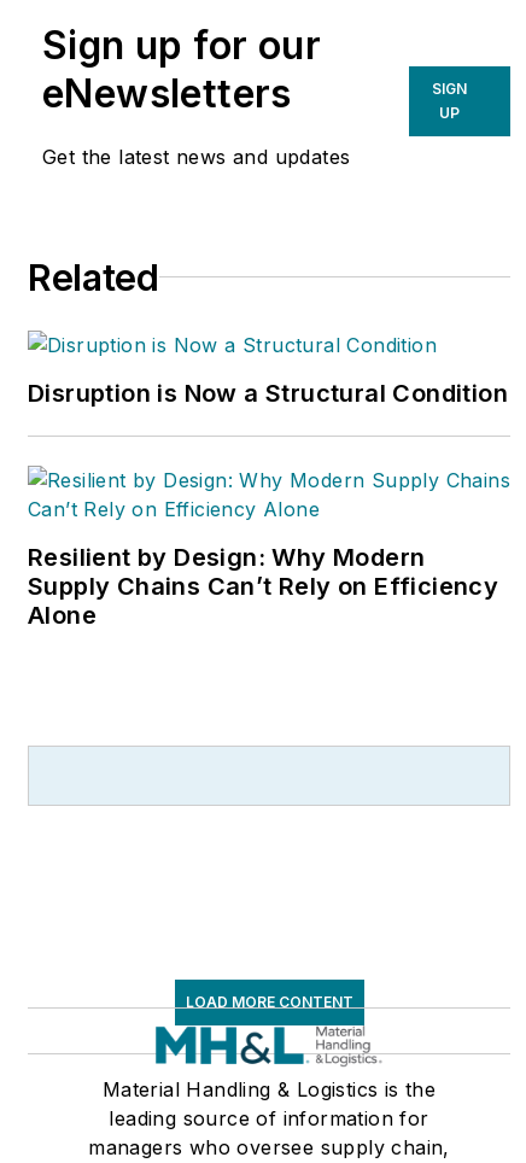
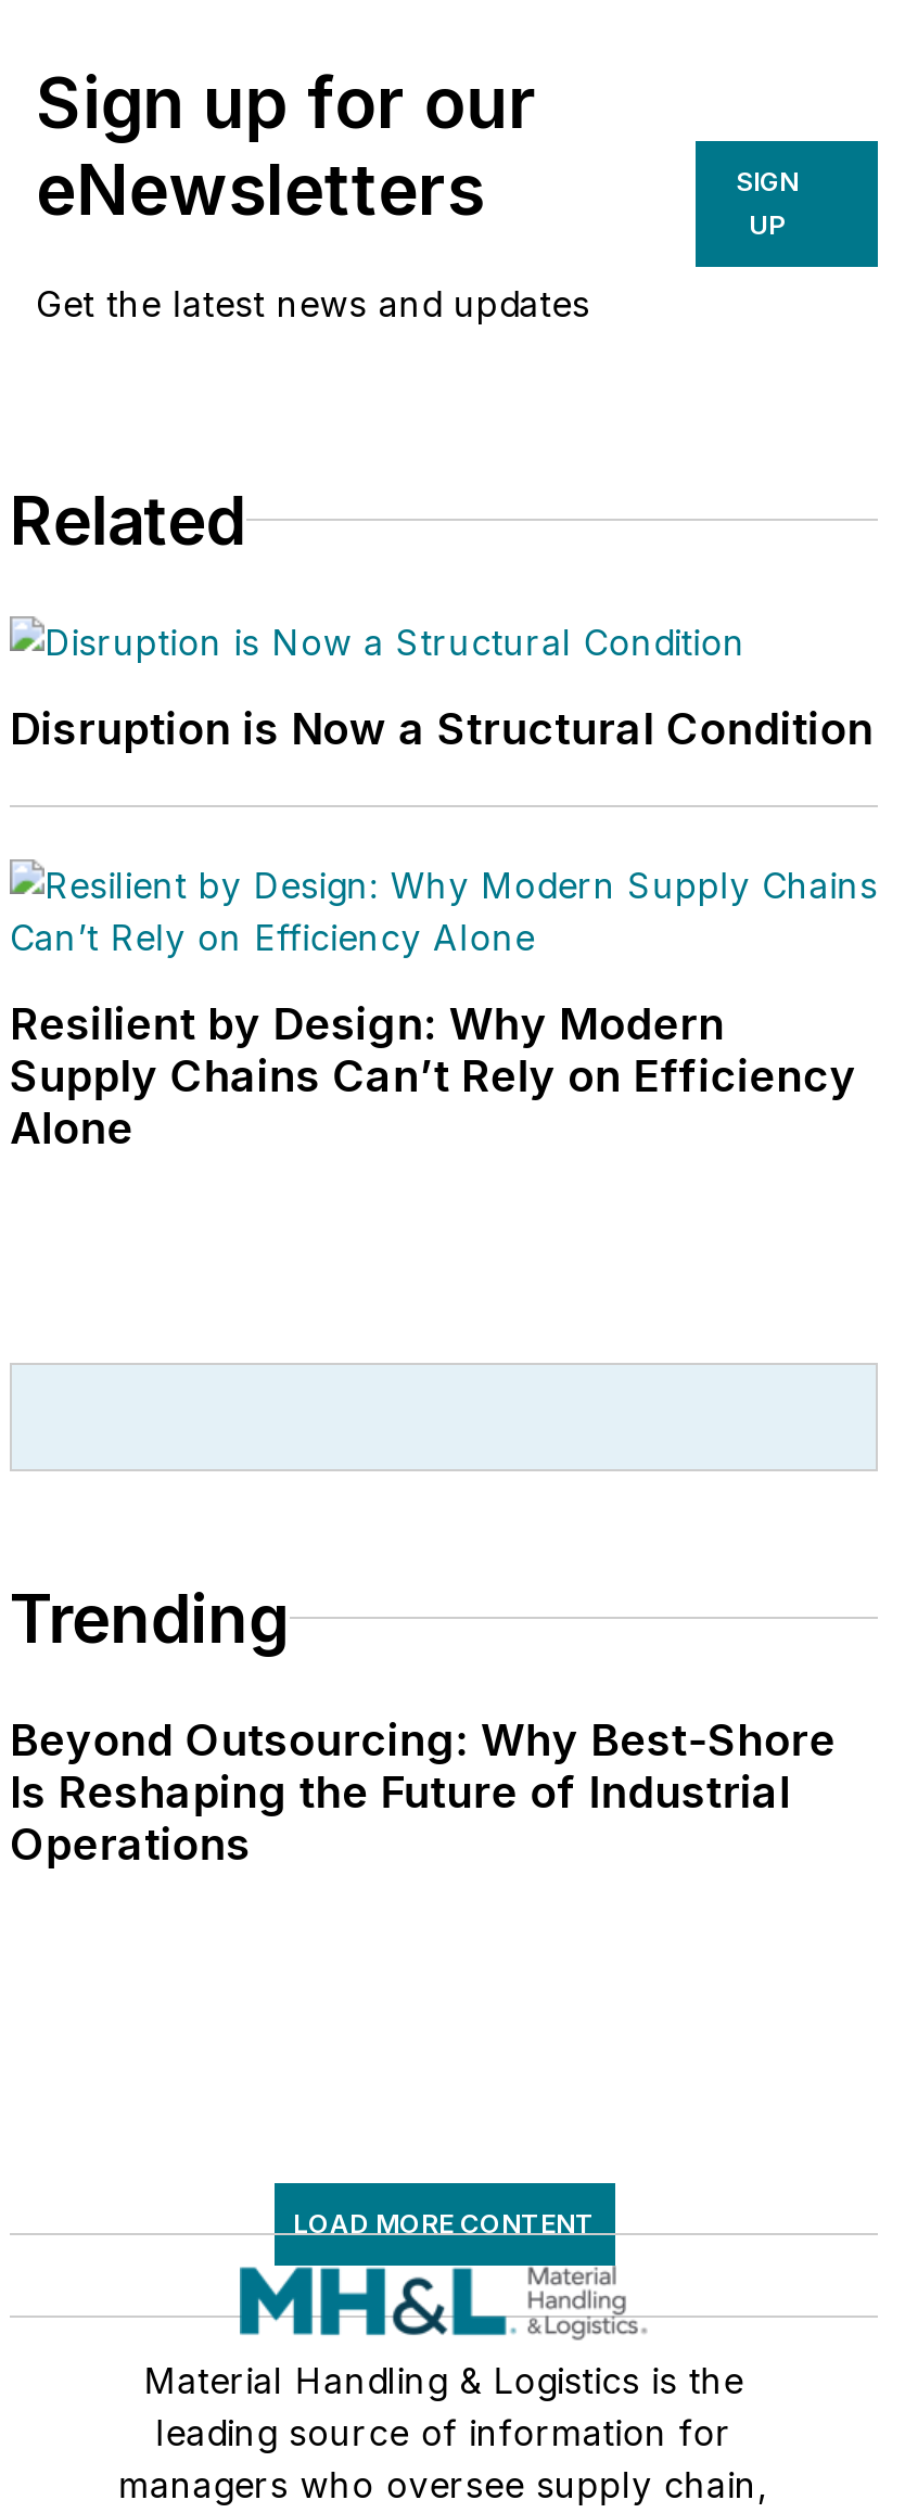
none -> [10,1579,836,1870] Trending | Beyond Outsourcing: Why Best-Shore | Is Reshaping the Future of Industrial | Operations

